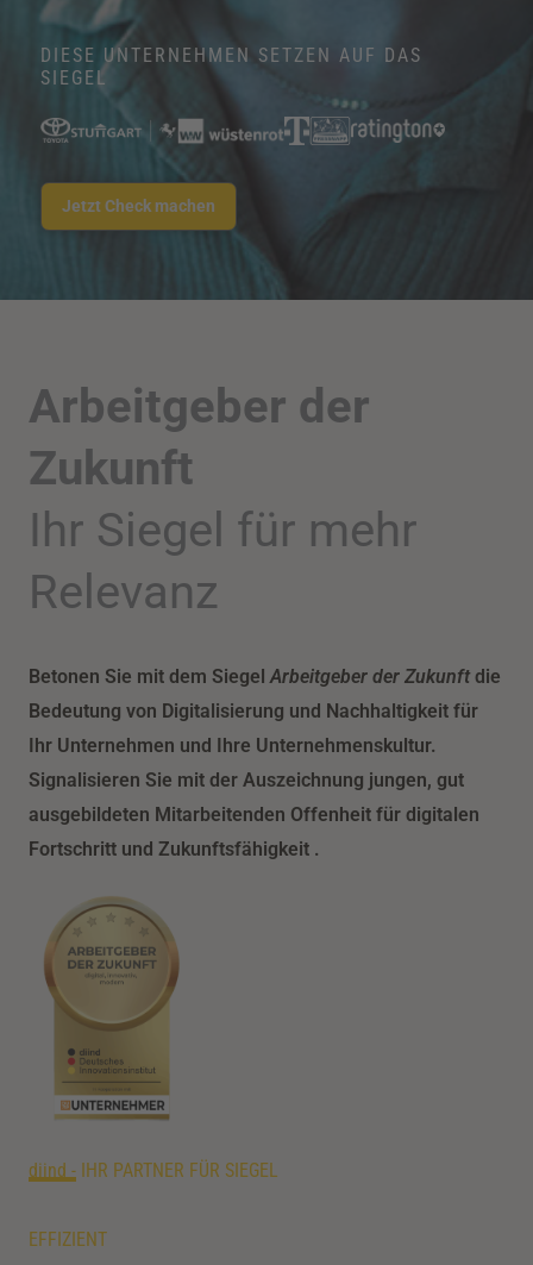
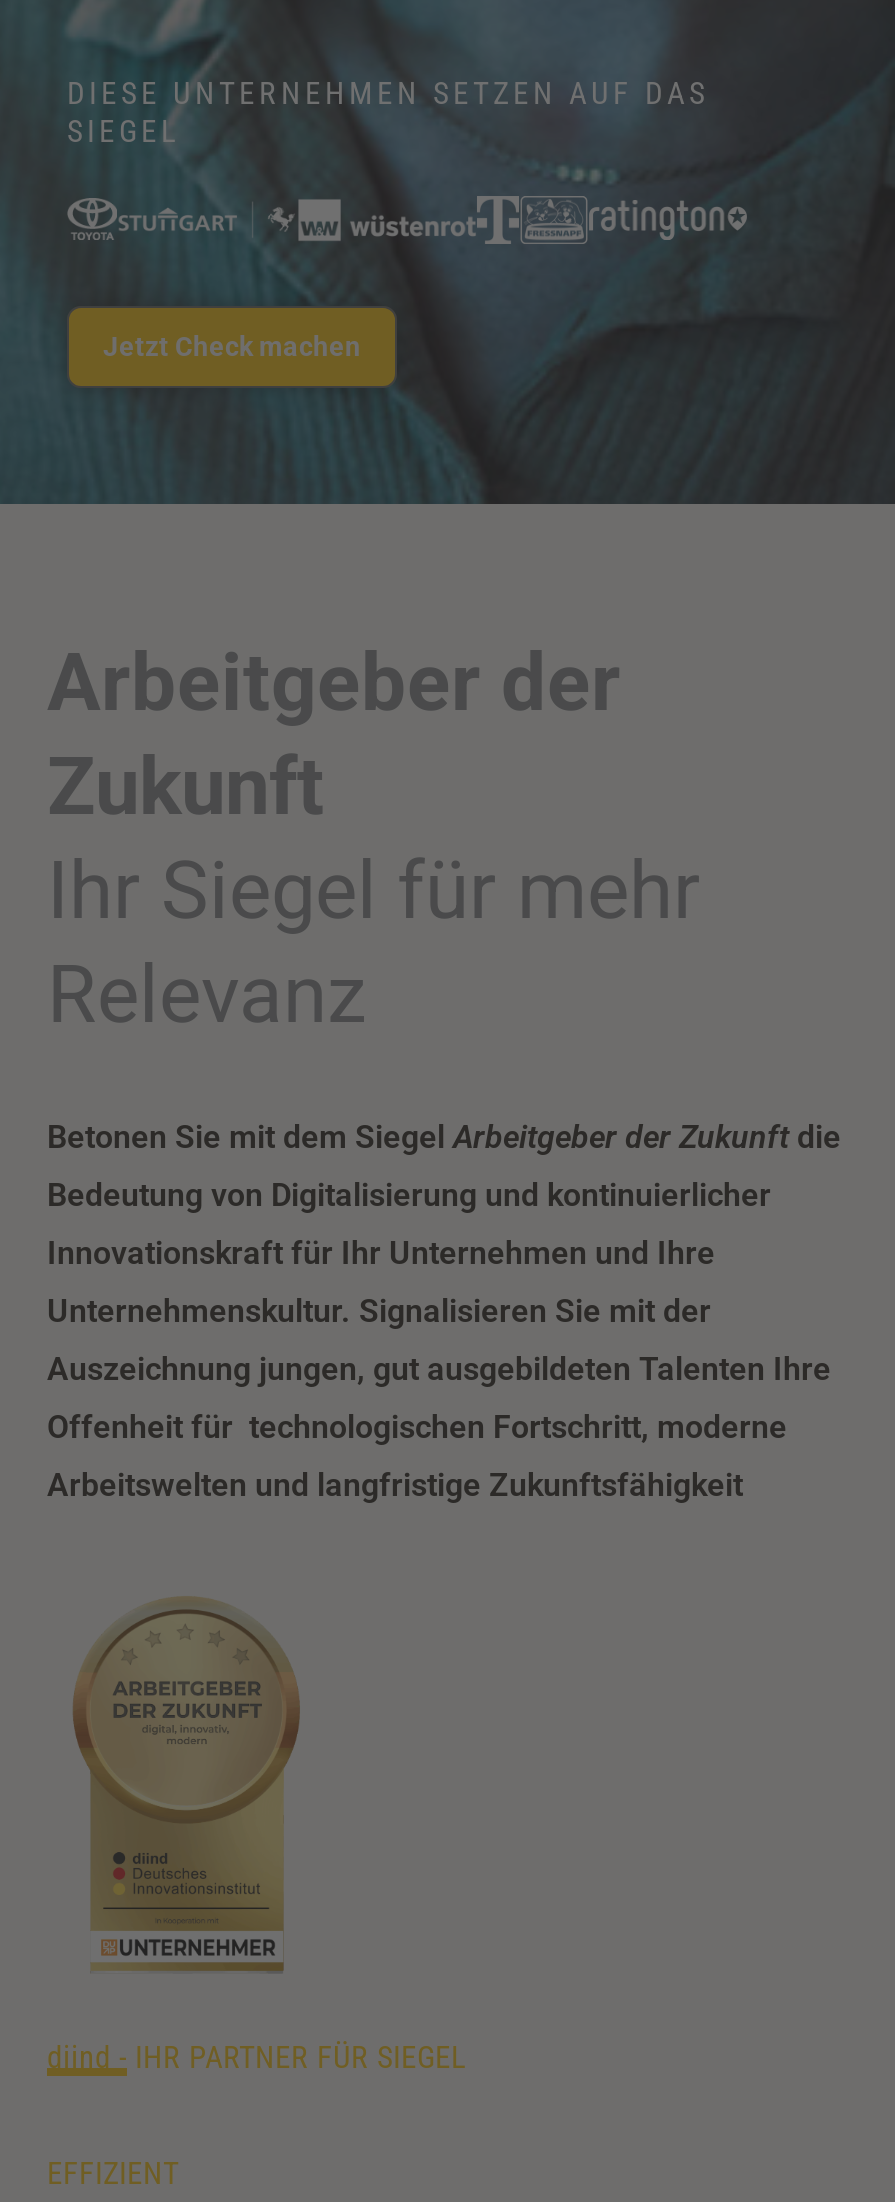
[29,700,479,860] Bedeutung von Digitalisierung und Nachhaltigkeit für | Ihr Unternehmen und Ihre Unternehmenskultur. | Signalisieren Sie mit der Auszeichnung jungen, gut | ausgebildeten Mitarbeitenden Offenheit für digitalen | Fortschritt und Zukunftsfähigkeit . -> [47,1176,831,1504] Bedeutung von Digitalisierung und kontinuierlicher | Innovationskraft für Ihr Unternehmen und Ihre | Unternehmenskultur. Signalisieren Sie mit der | Auszeichnung jungen, gut ausgebildeten Talenten Ihre | Offenheit für technologischen Fortschritt, moderne | Arbeitswelten und langfristige Zukunftsfähigkeit

